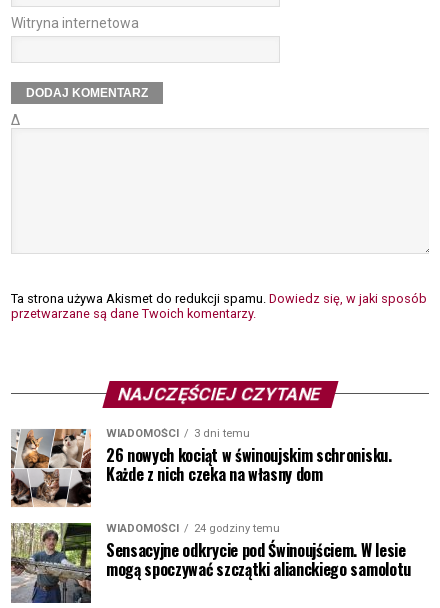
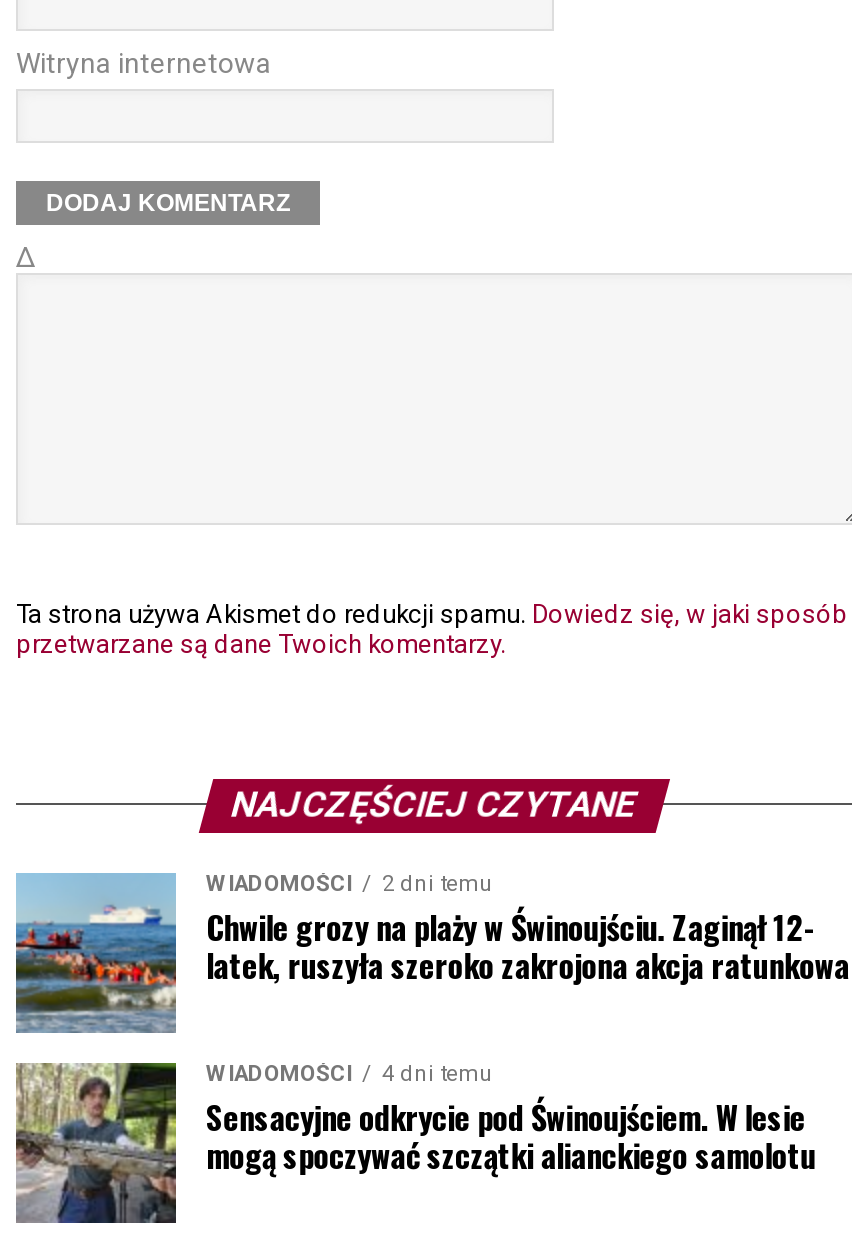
[10,427,392,508] [image] | 3 dni temu | 26 nowych kociąt w świnoujskim schronisku. | Każde z nich czeka na własny dom -> [14,871,849,1035] [image] | 2 dni temu | Chwile grozy na plaży w Świnoujściu. Zaginął 12- | latek, ruszyła szeroko zakrojona akcja ratunkowa
[106,522,280,535] WIADOMOŚCI 24 godziny temu -> [206,1061,494,1087] WIADOMOŚCI 4 dni temu

